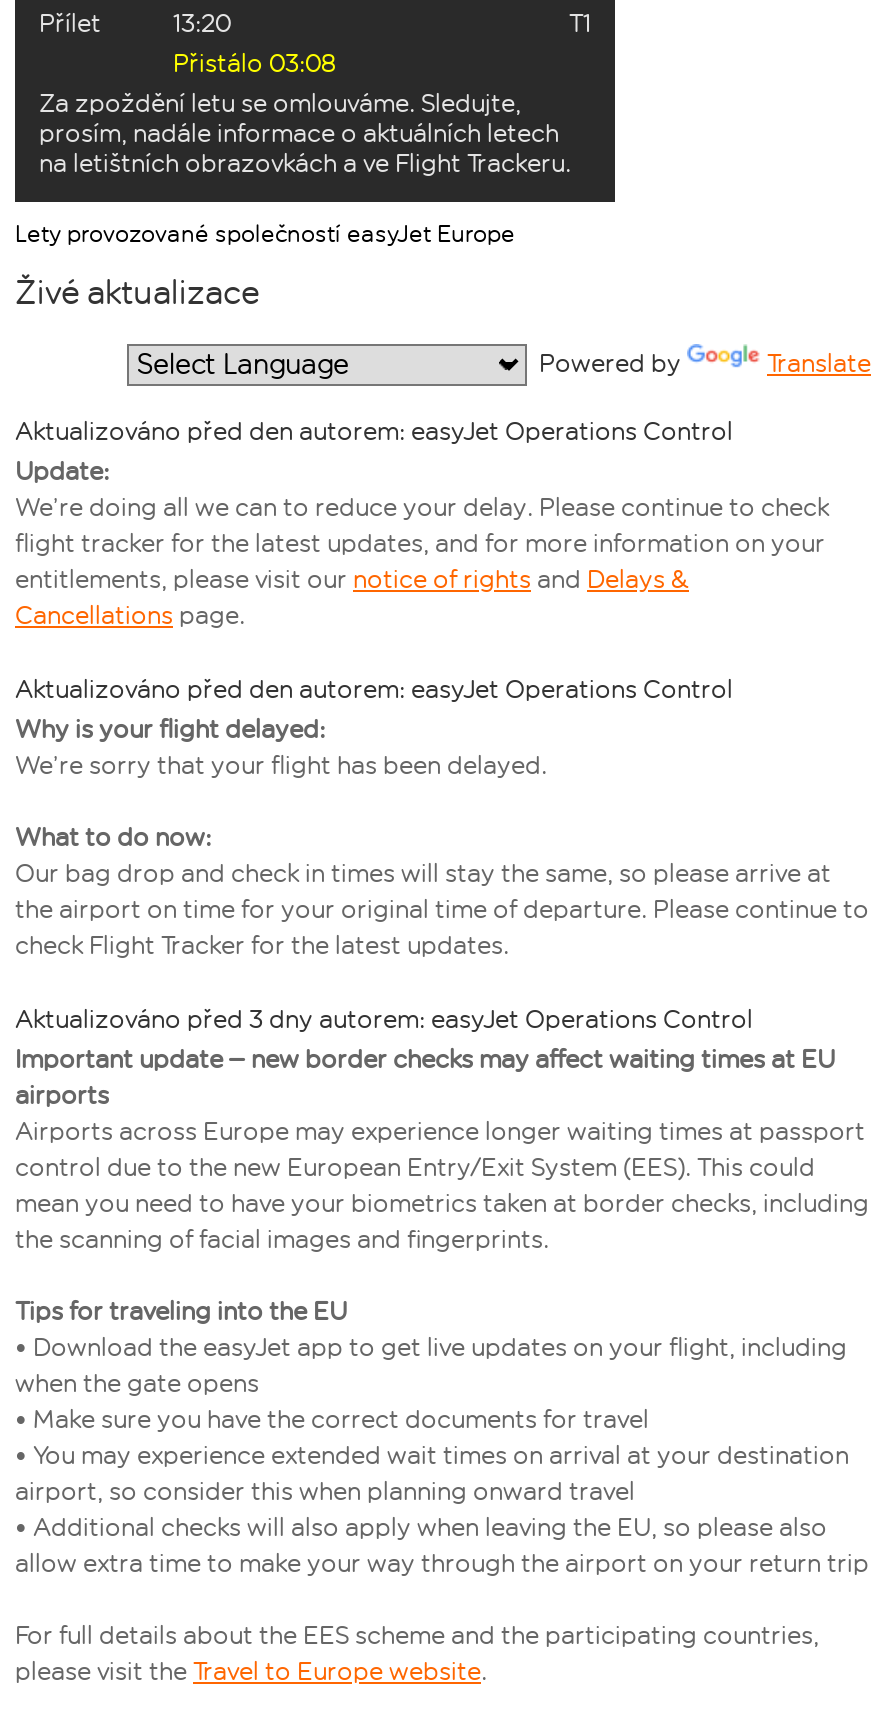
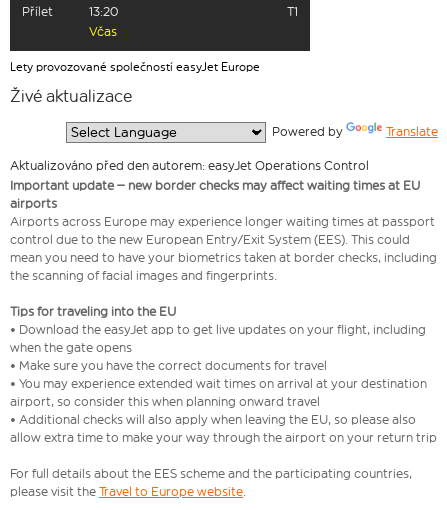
[39,48,571,178] Přistálo 03:08 | Za zpoždění letu se omlouváme. Sledujte, | prosím, nadále informace o aktuálních letech | na letištních obrazovkách a ve Flight Trackeru. -> [89,24,117,39] Včas
[15,456,869,1034] Update: | We’re doing all we can to reduce your delay. Please continue to check | flight tracker for the latest updates, and for more information on your | entitlements, please visit our notice of rights and Delays & | Cancellations page. | Aktualizováno před den autorem: easyJet Operations Control | Why is your flight delayed: | We’re sorry that your flight has been delayed. | What to do now: | Our bag drop and check in times will stay the same, so please arrive at | the airport on time for your original time of departure. Please continue to | check Flight Tracker for the latest updates. | Aktualizováno před 3 dny autorem: easyJet Operations Control -> none

